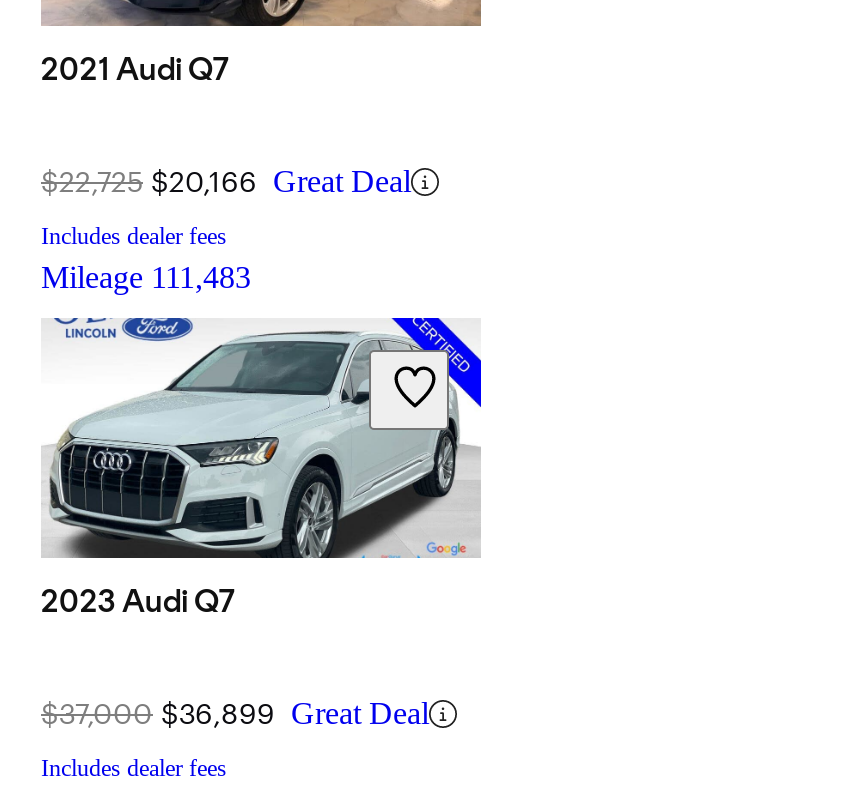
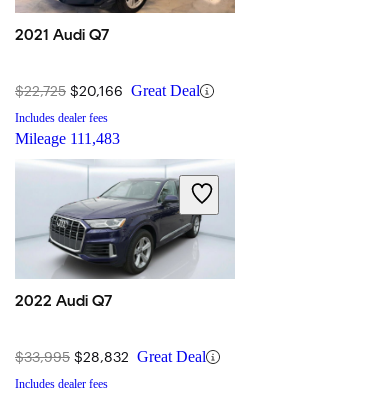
[41,316,483,620] [image] | 2023 Audi Q7 -> [15,159,235,310] [image] | 2022 Audi Q7
[41,696,429,730] $37,000 $36,899 Great Deal -> [15,348,206,365] $33,995 $28,832 Great Deal

